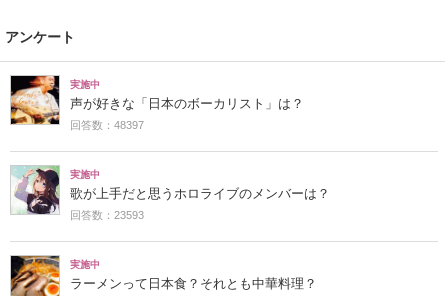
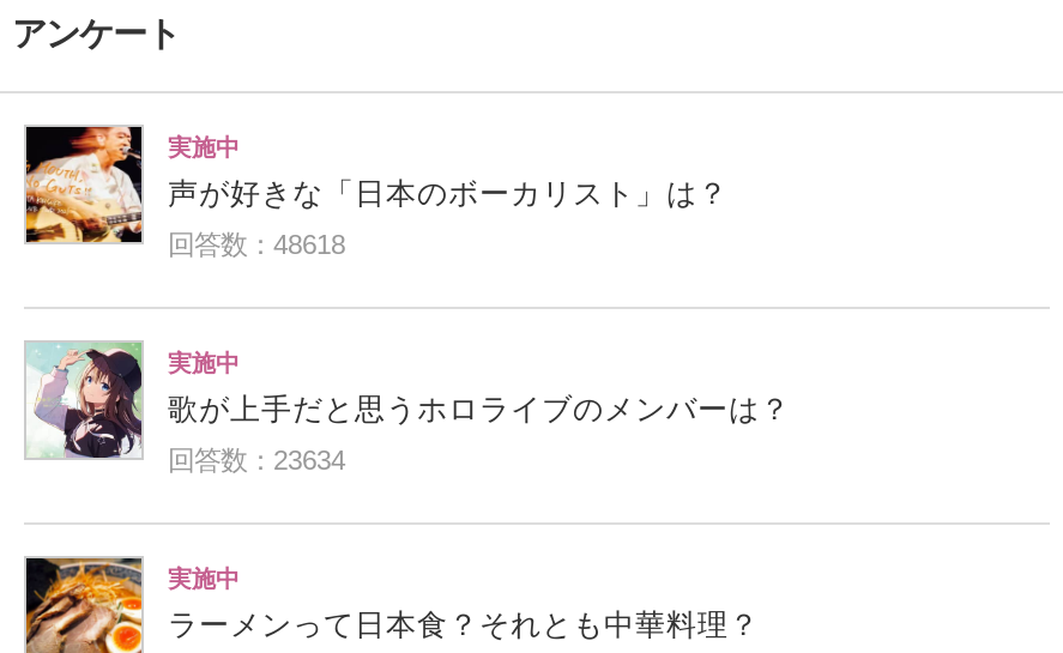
[70,119,144,131] 回答数：48397 -> [168,230,345,258] 回答数：48618
[70,209,144,221] 回答数：23593 -> [168,445,345,474] 回答数：23634

